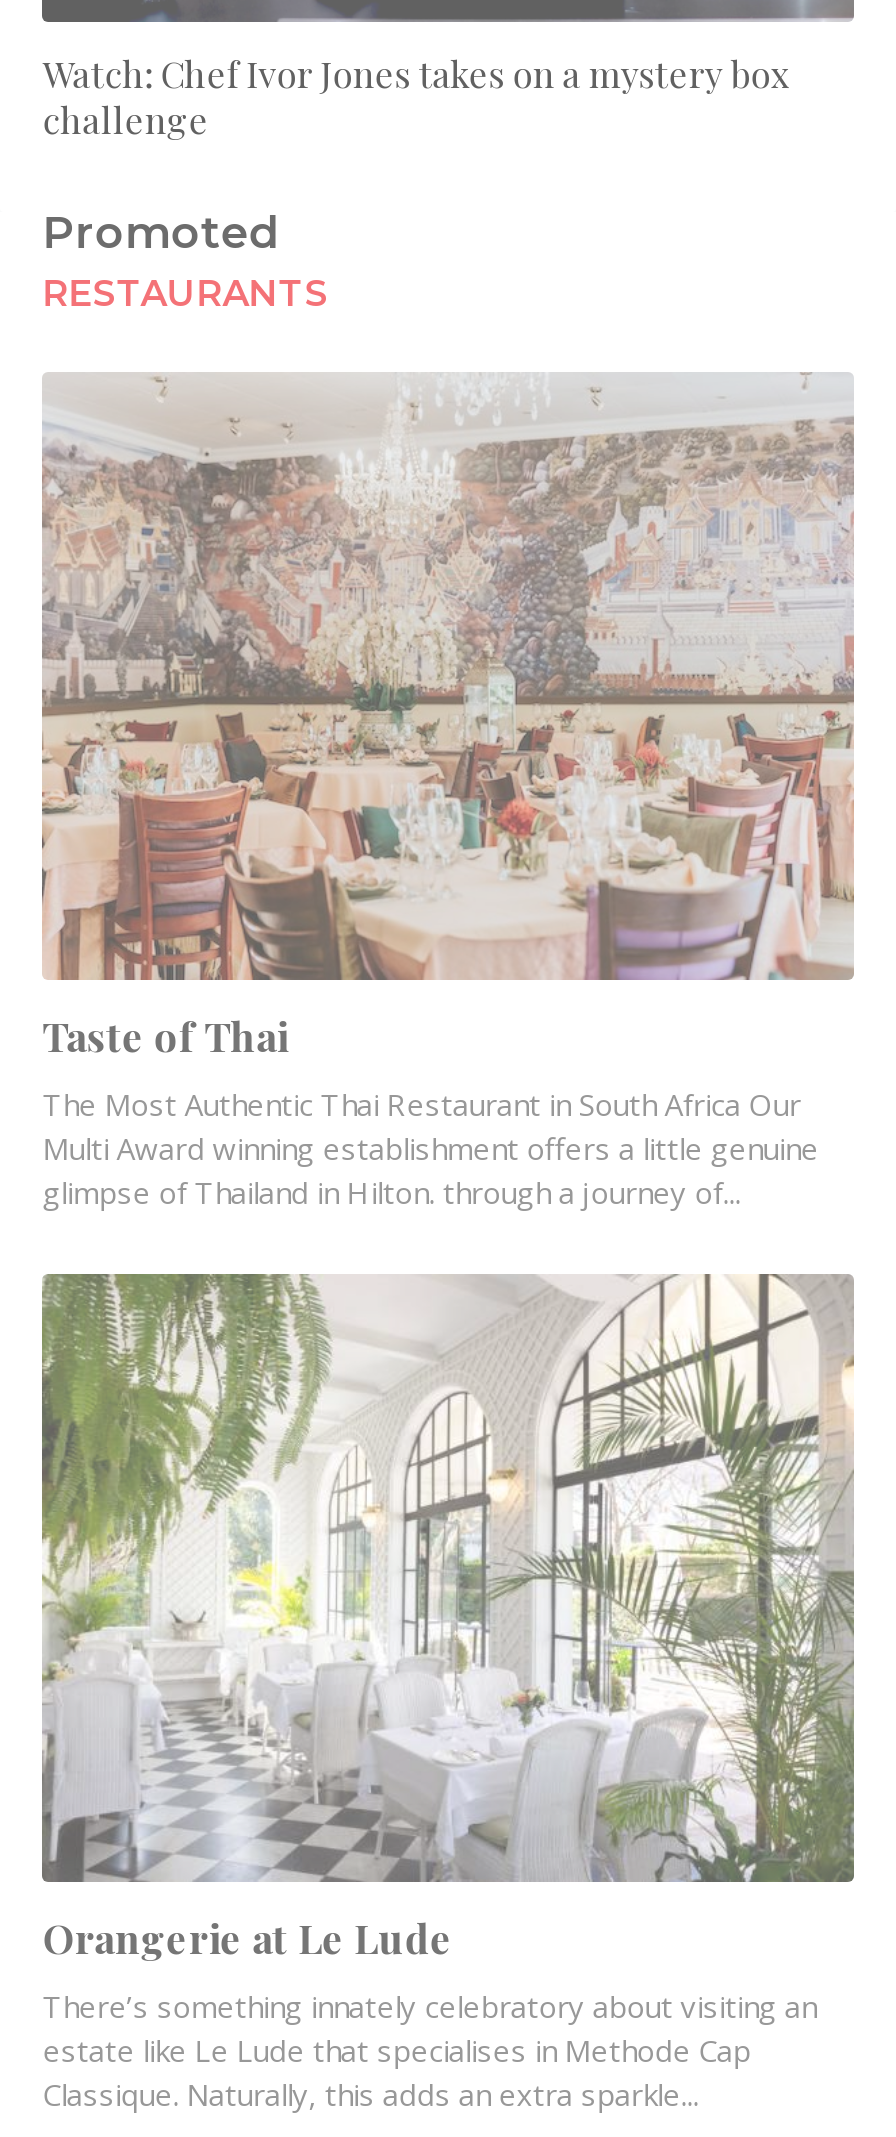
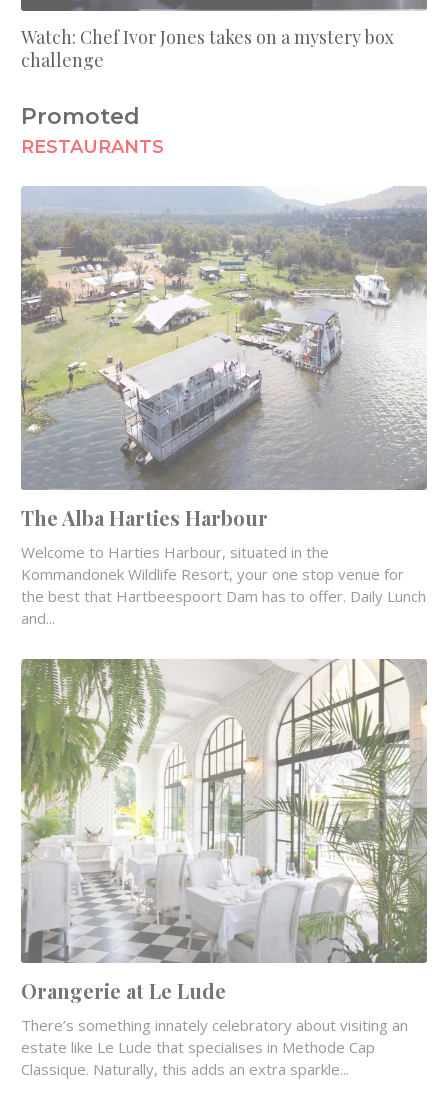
[40,372,856,1212] [image] | Taste of Thai | The Most Authentic Thai Restaurant in South Africa Our | Multi Award winning establishment offers a little genuine | glimpse of Thailand in Hilton. through a journey of... -> [21,186,427,628] [image] | The Alba Harties Harbour | Welcome to Harties Harbour, situated in the | Kommandonek Wildlife Resort, your one stop venue for | the best that Hartbeespoort Dam has to offer. Daily Lunch | and...

